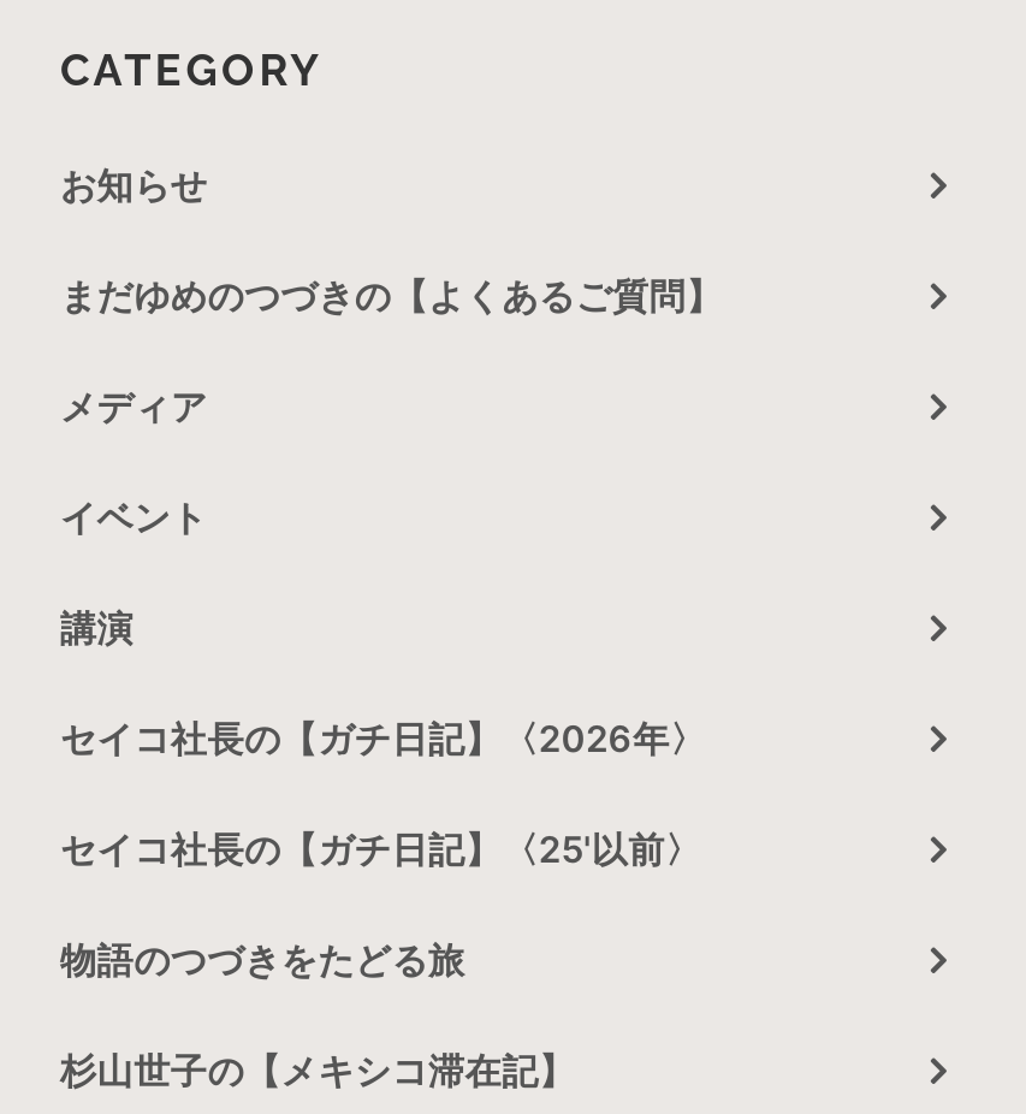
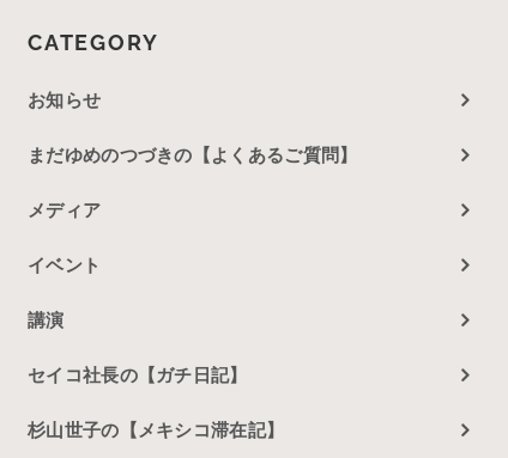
[60,717,707,984] セイコ社長の【ガチ日記】〈2026年〉 | セイコ社長の【ガチ日記】〈25'以前〉 | 物語のつづきをたどる旅 -> [28,364,248,387] セイコ社長の【ガチ日記】

